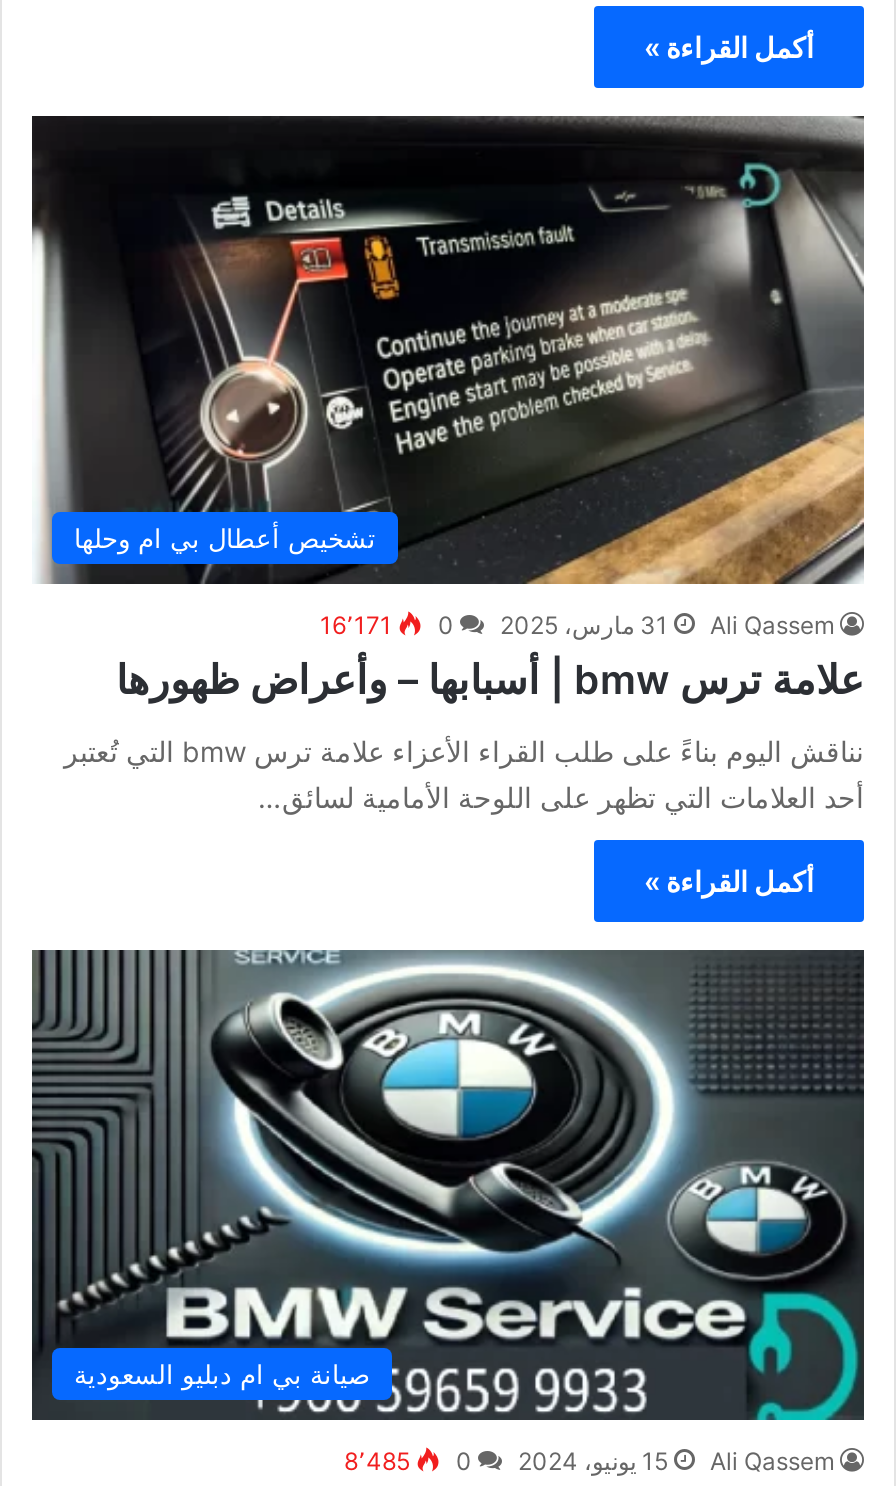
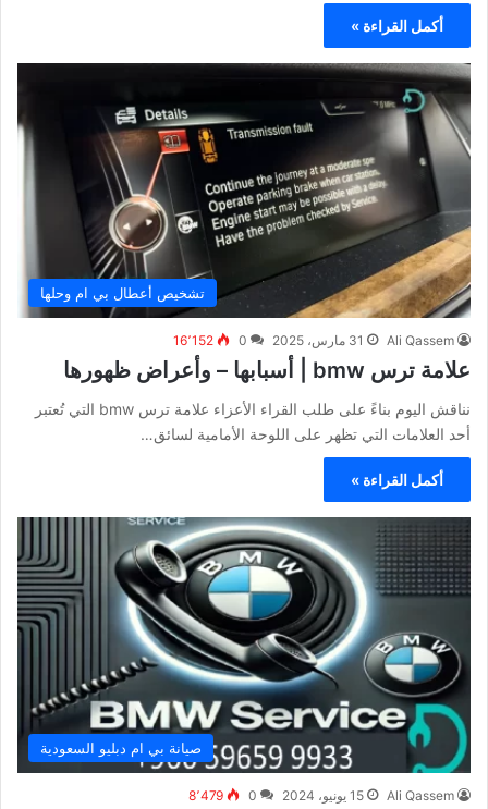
[320,610,454,640] 16٬171 0 -> [173,332,247,349] 16٬152 0
[344,1446,472,1476] 8٬485 0 -> [188,787,257,803] 8٬479 0

